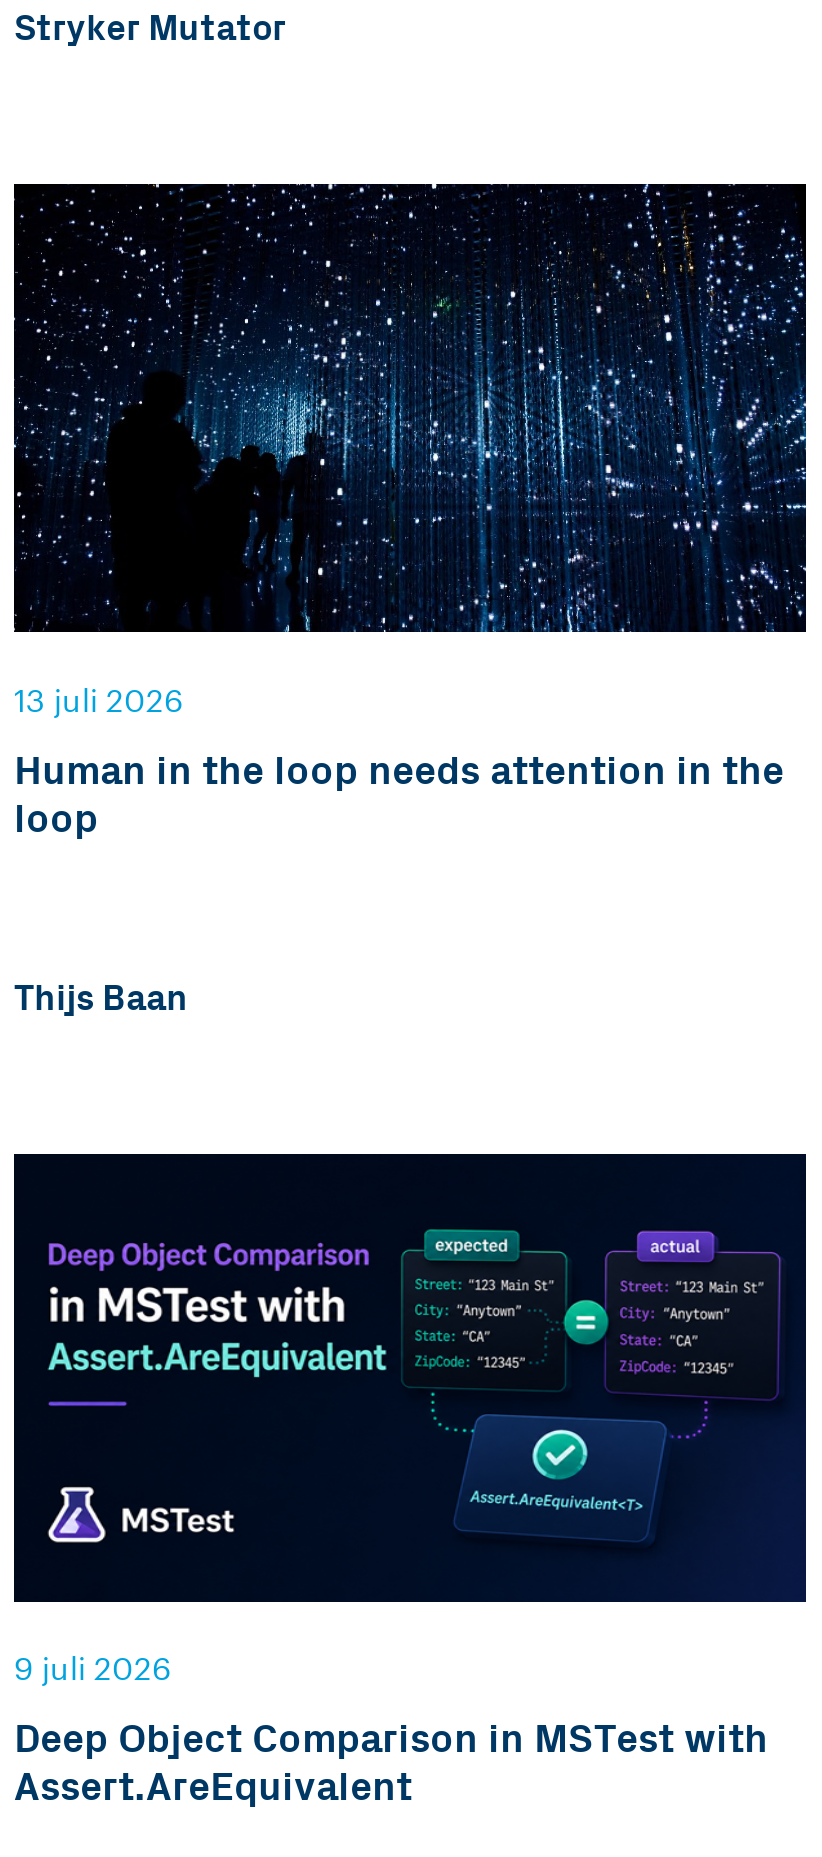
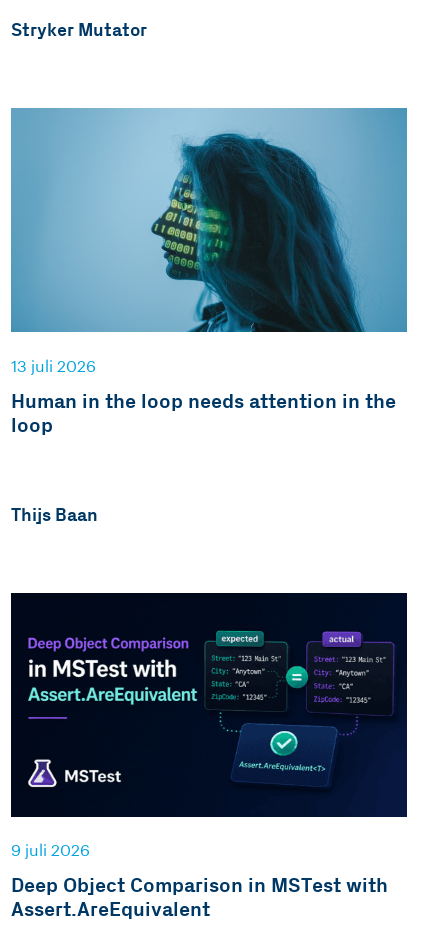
[12,182,808,634] [image] -> [10,107,408,333] [image]

